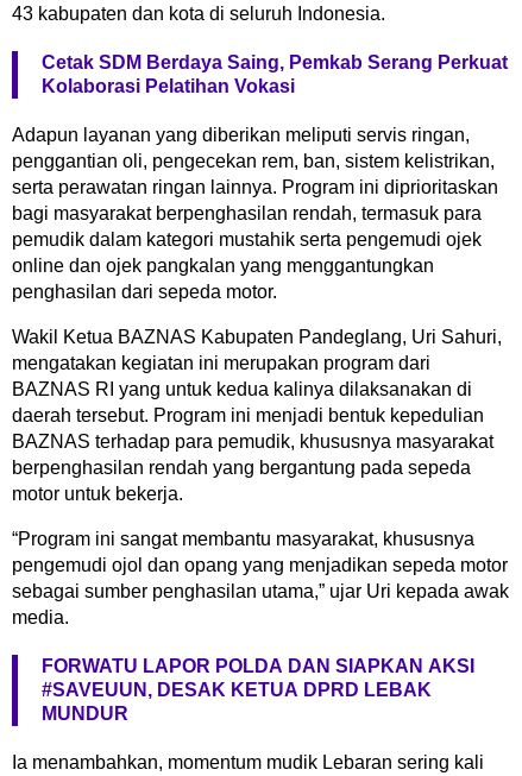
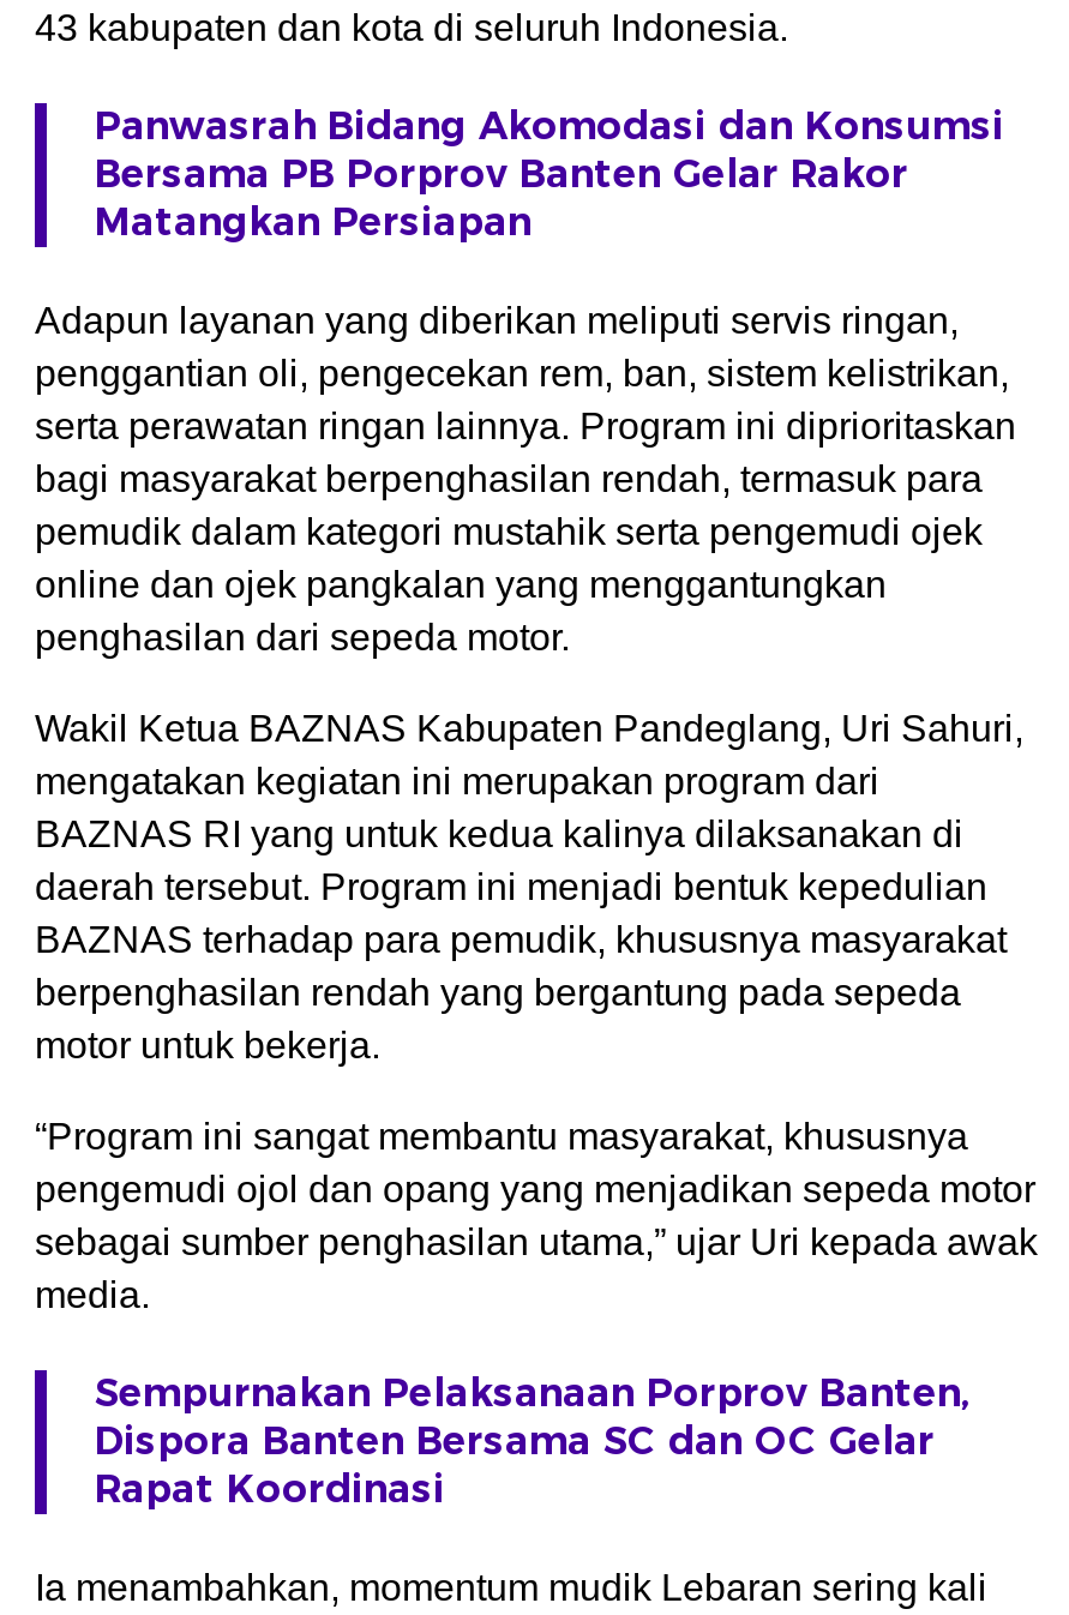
[42,52,508,96] Cetak SDM Berdaya Saing, Pemkab Serang Perkuat | Kolaborasi Pelatihan Vokasi -> [95,103,1004,245] Panwasrah Bidang Akomodasi dan Konsumsi | Bersama PB Porprov Banten Gelar Rakor | Matangkan Persiapan
[42,656,474,724] FORWATU LAPOR POLDA DAN SIAPKAN AKSI | #SAVEUUN, DESAK KETUA DPRD LEBAK | MUNDUR -> [95,1370,971,1512] Sempurnakan Pelaksanaan Porprov Banten, | Dispora Banten Bersama SC dan OC Gelar | Rapat Koordinasi

